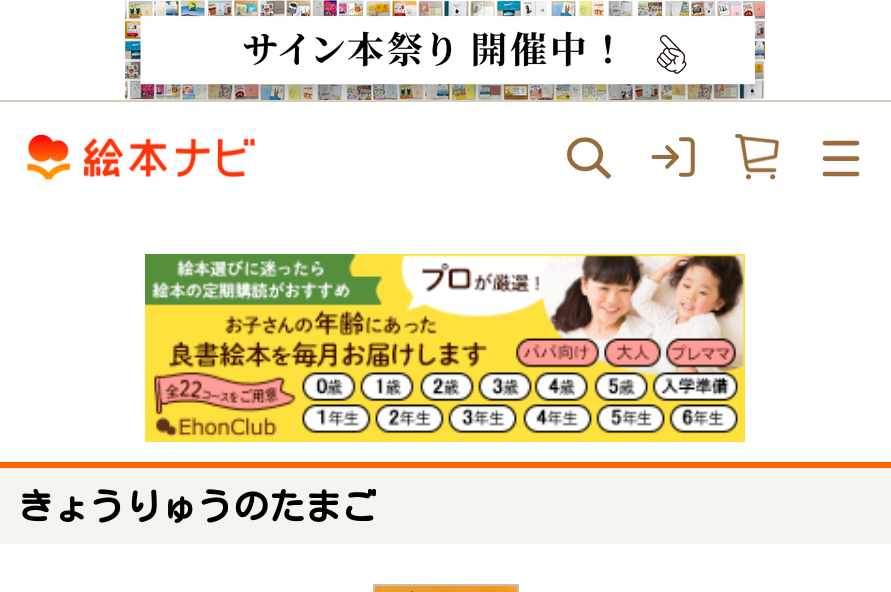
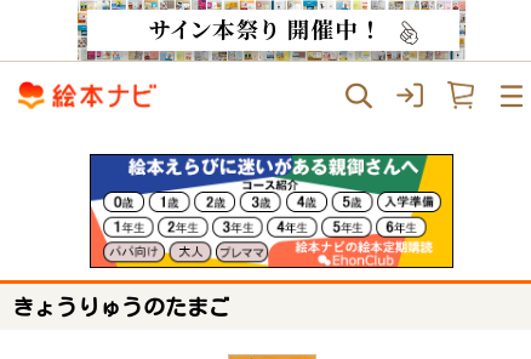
[143,252,747,444] [image] -> [88,153,455,269] [image]

